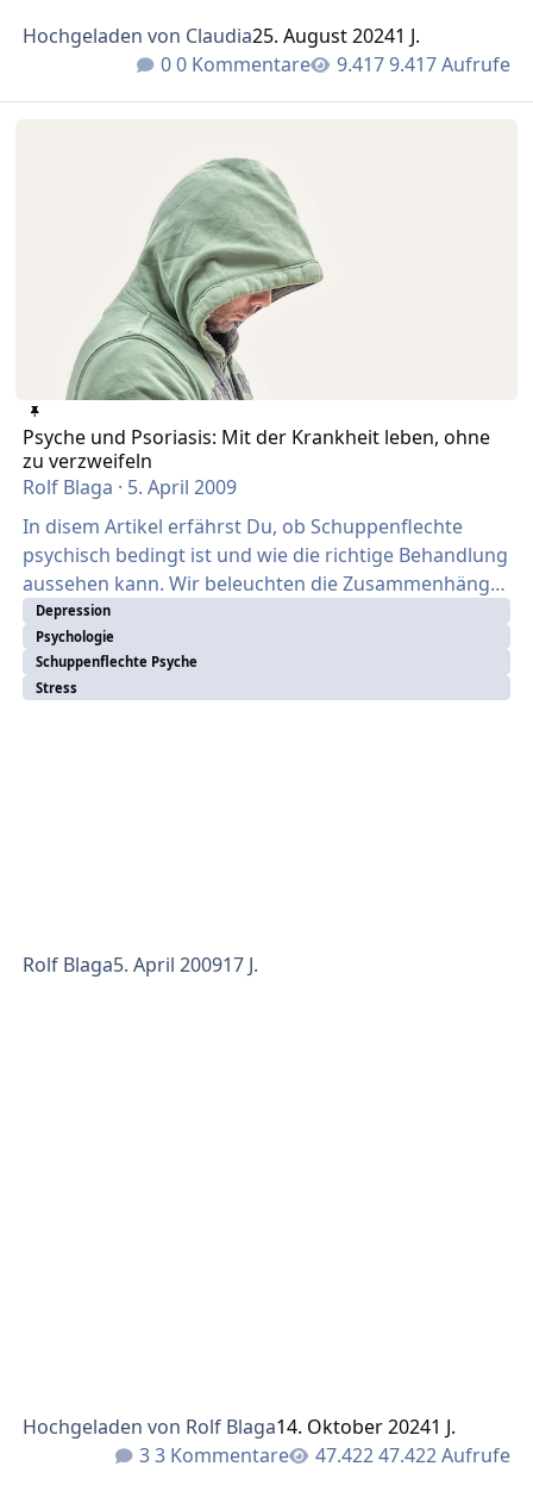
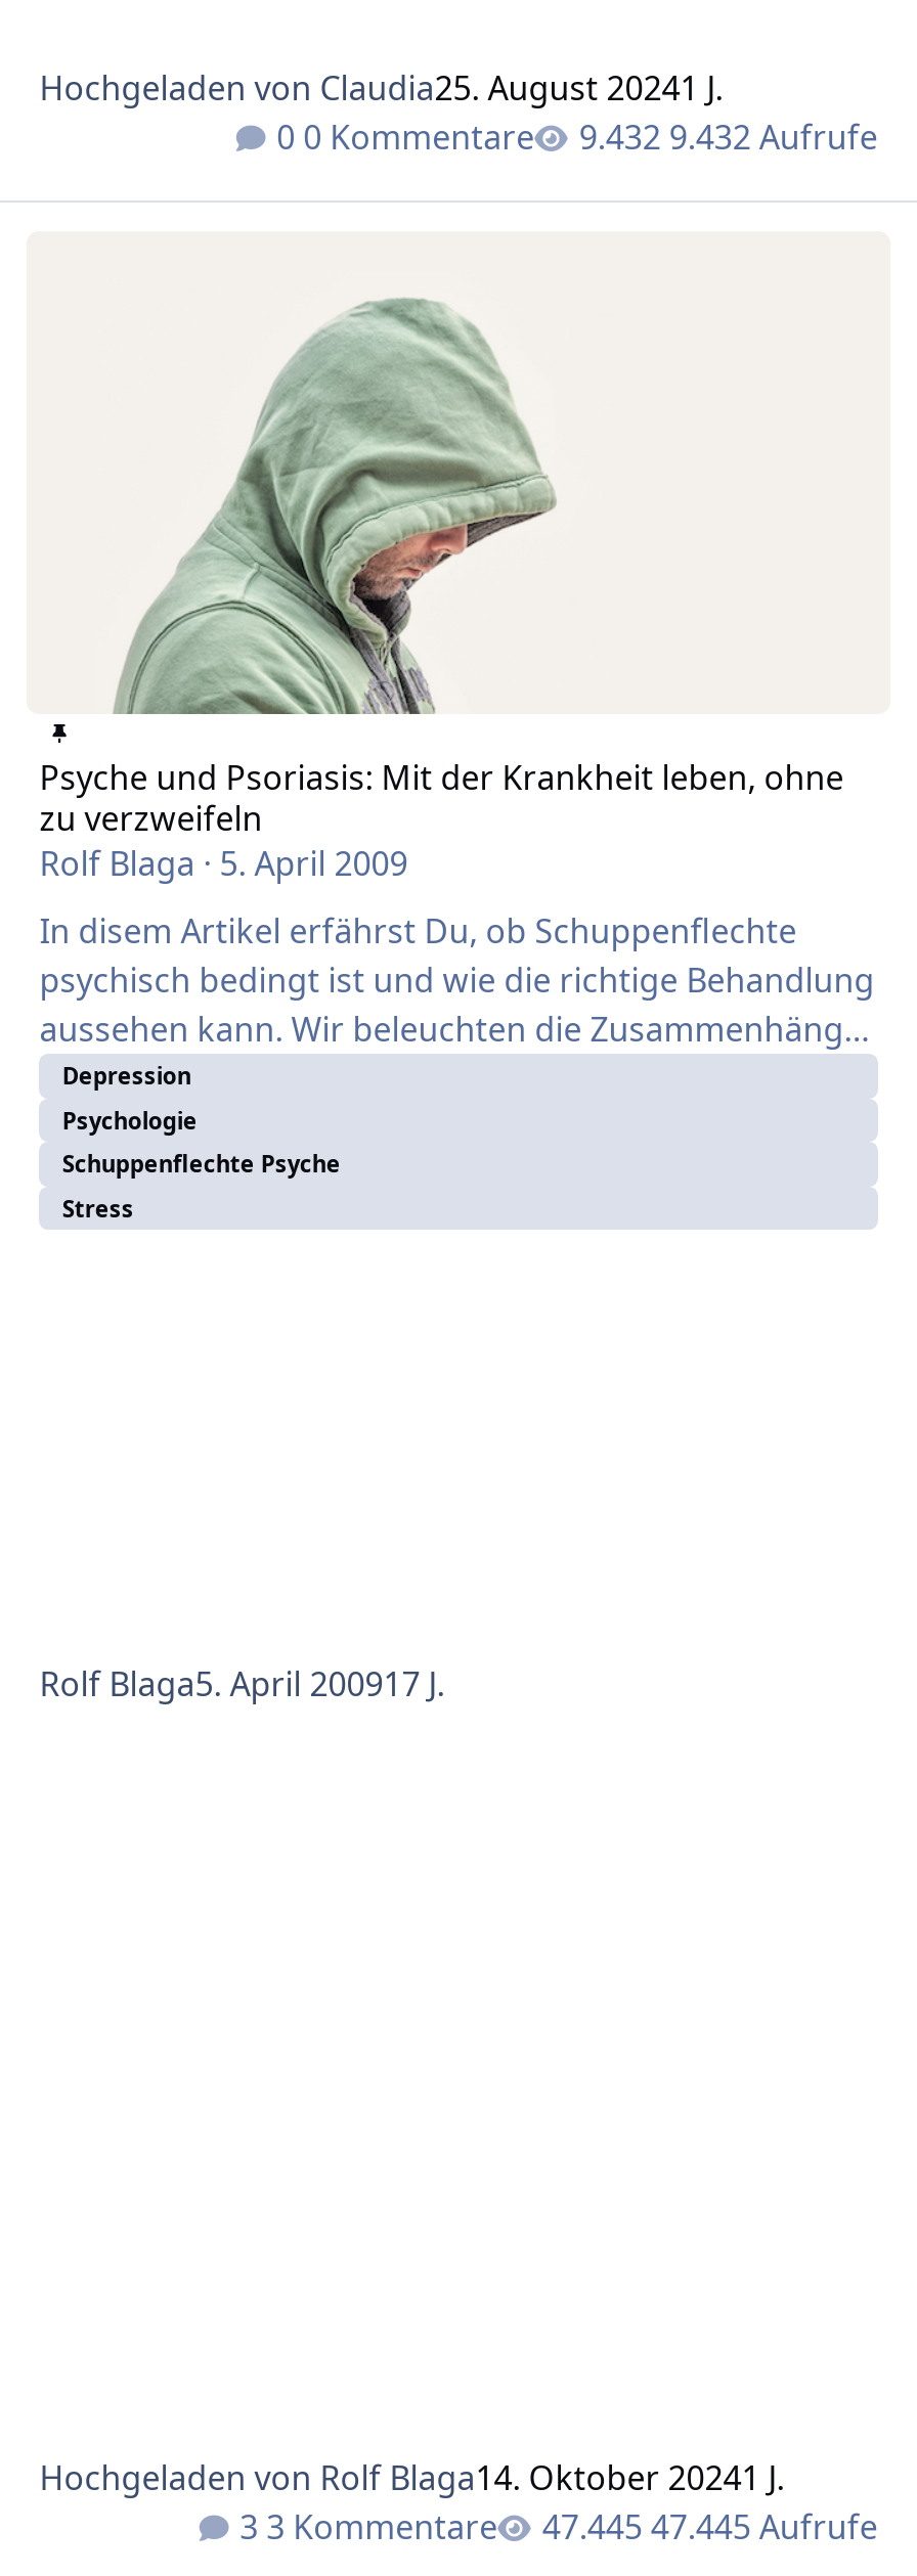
[389,51,510,77] 9.417 Aufrufe -> [669,114,878,159] 9.432 Aufrufe
[378,1442,510,1468] 47.422 Aufrufe -> [650,2504,878,2549] 47.445 Aufrufe

